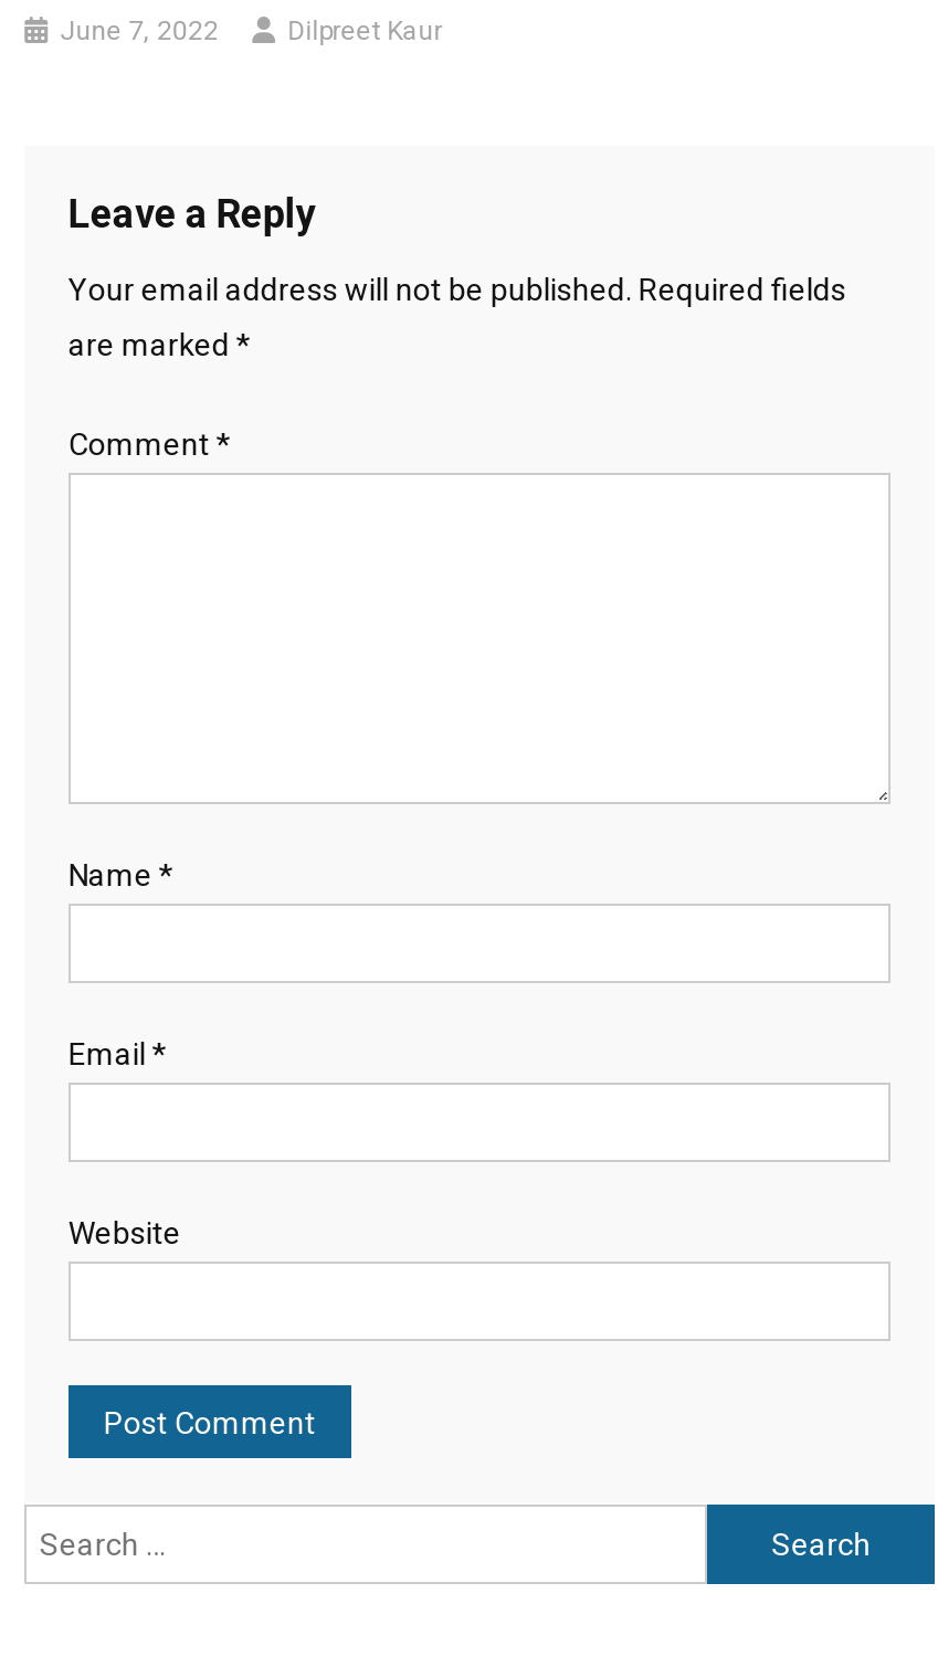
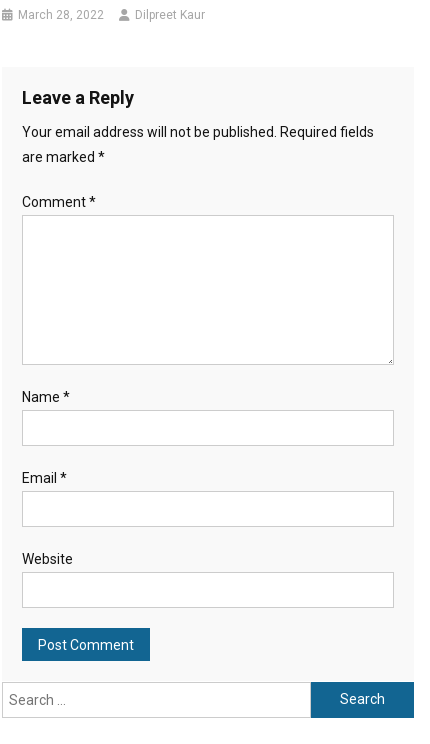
[60,16,219,47] June 7, 2022 -> [18,8,104,22] March 28, 2022

